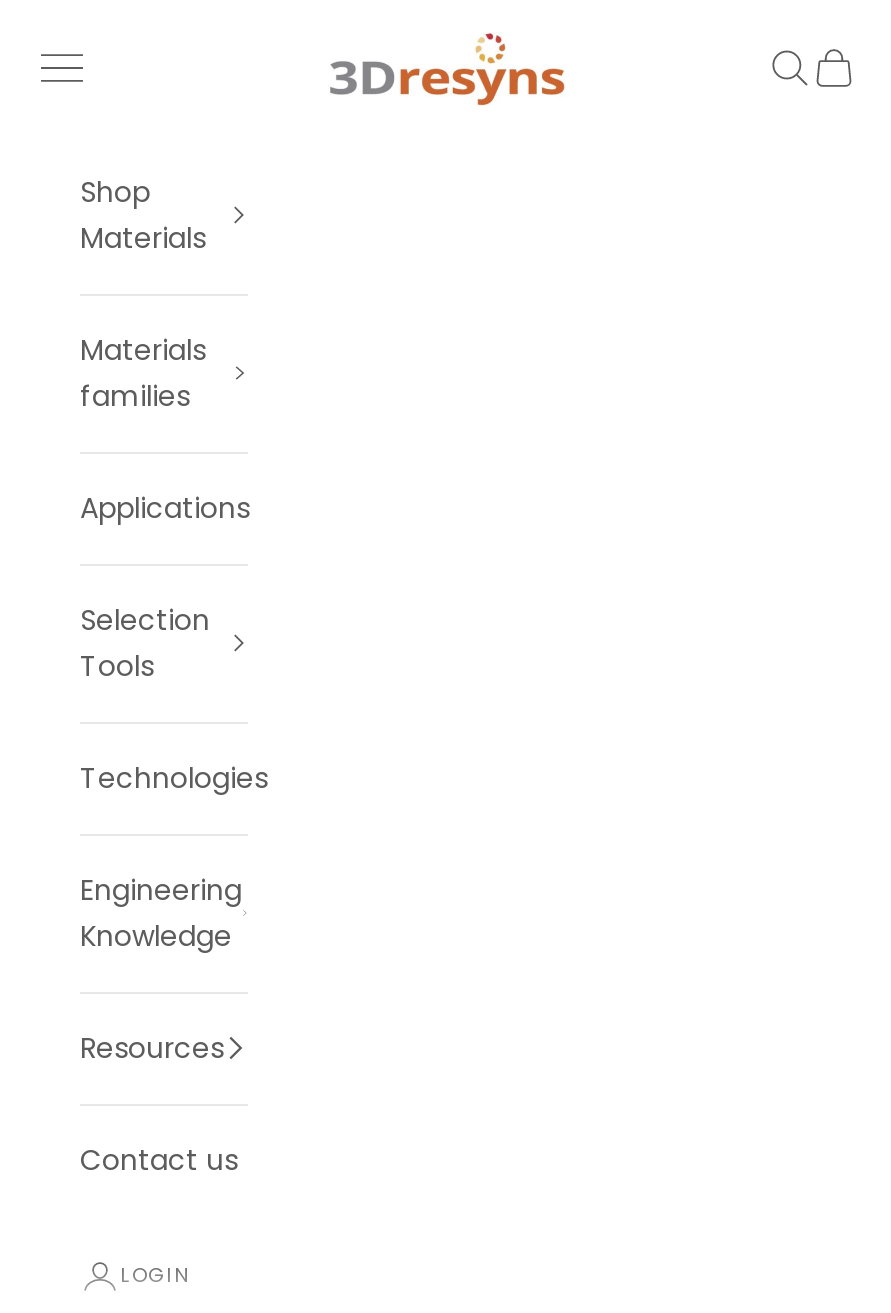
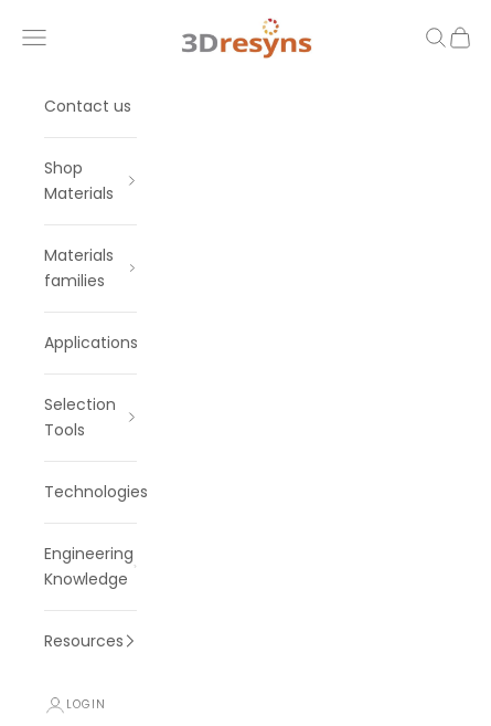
moved [80,171,268,1067] -> [44,156,148,652]: Shop | Materials | Materials | ... | Knowledge | Resources
moved [80,1139,238,1179] -> [44,95,131,117]: Contact us

